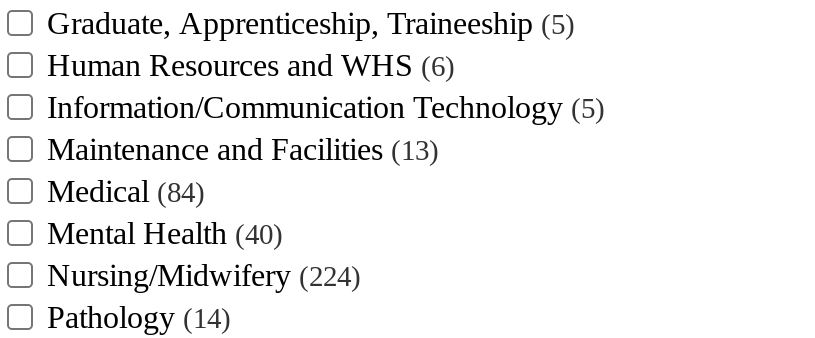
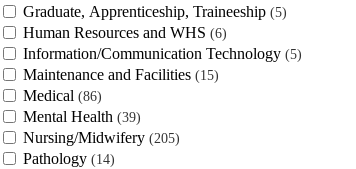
[47,131,429,165] Maintenance and Facilities 13 -> [23,66,214,83] Maintenance and Facilities 15
[47,173,195,207] Medical 84 -> [23,87,97,104] Medical 86
[47,215,273,249] Mental Health 40 -> [23,108,136,125] Mental Health 39
[47,257,351,291] Nursing/Midwifery 224 -> [23,129,175,146] Nursing/Midwifery 205

